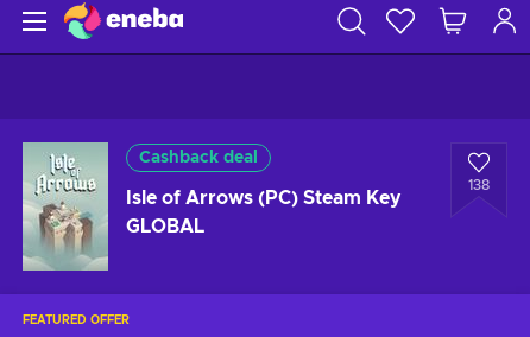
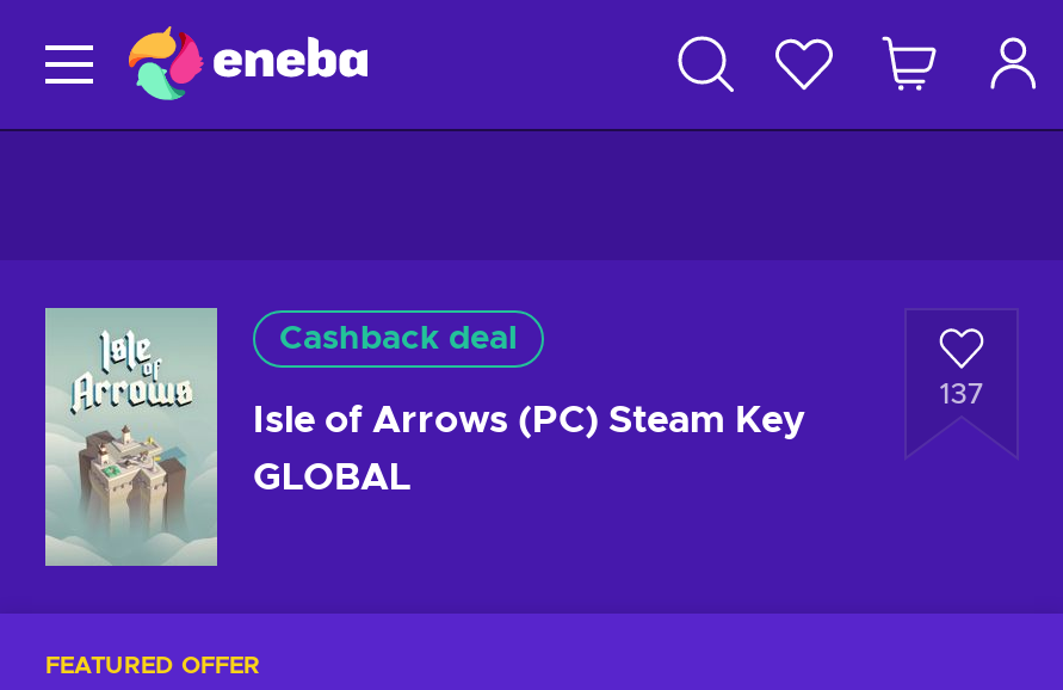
[468,178,490,192] 138 -> [940,381,984,409] 137

